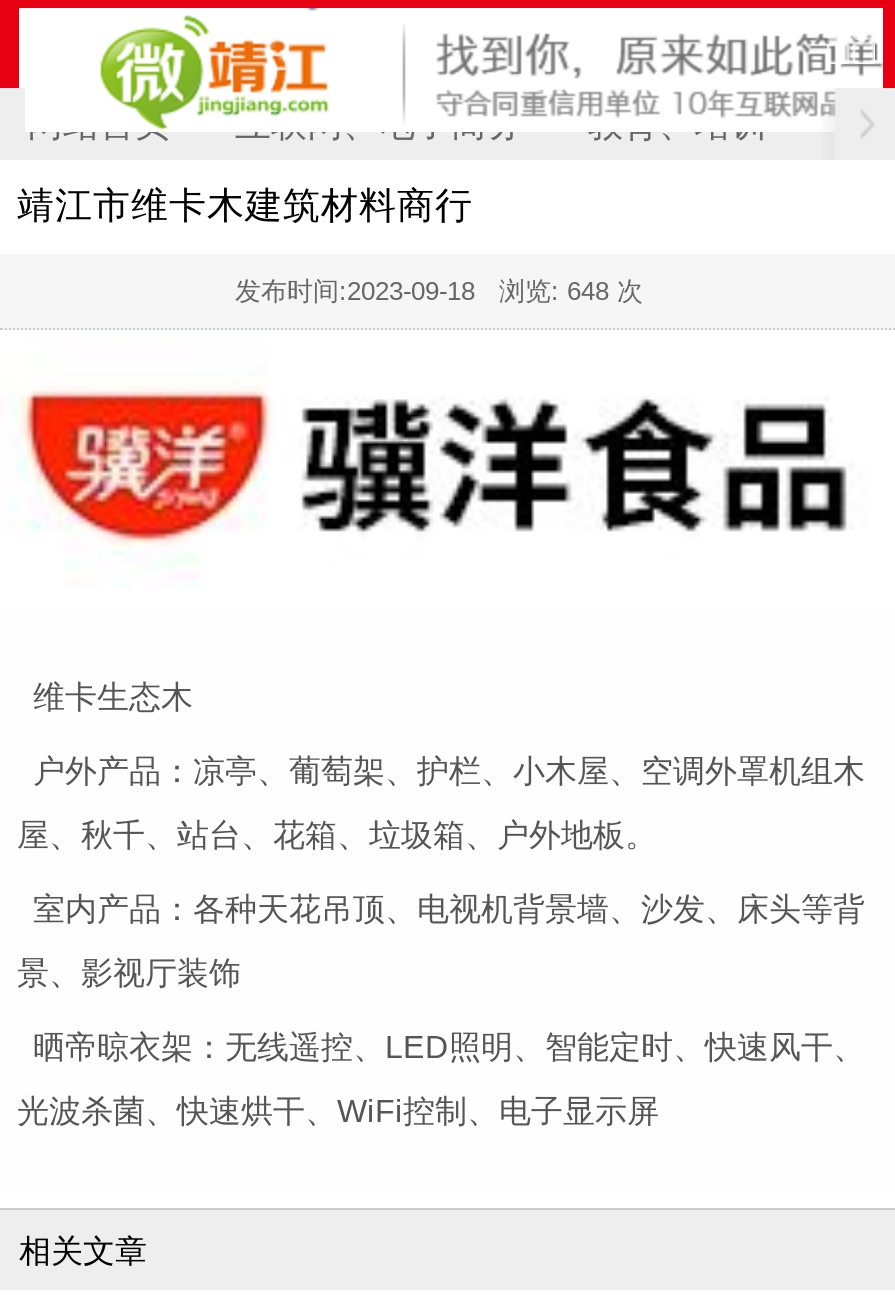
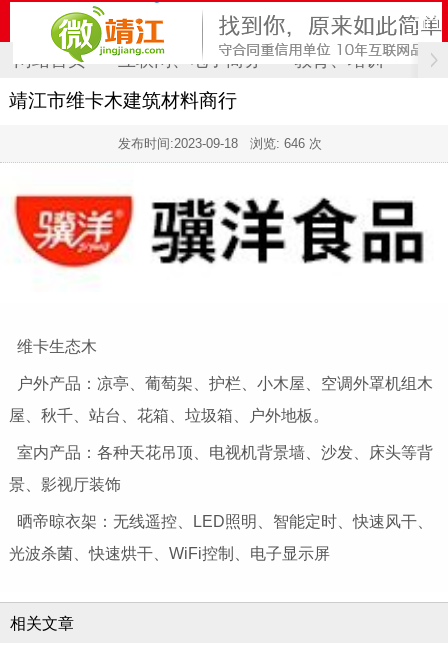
[235,275,659,305] 发布时间:2023-09-18浏览: 648 次 -> [118,135,330,150] 发布时间:2023-09-18浏览: 646 次

